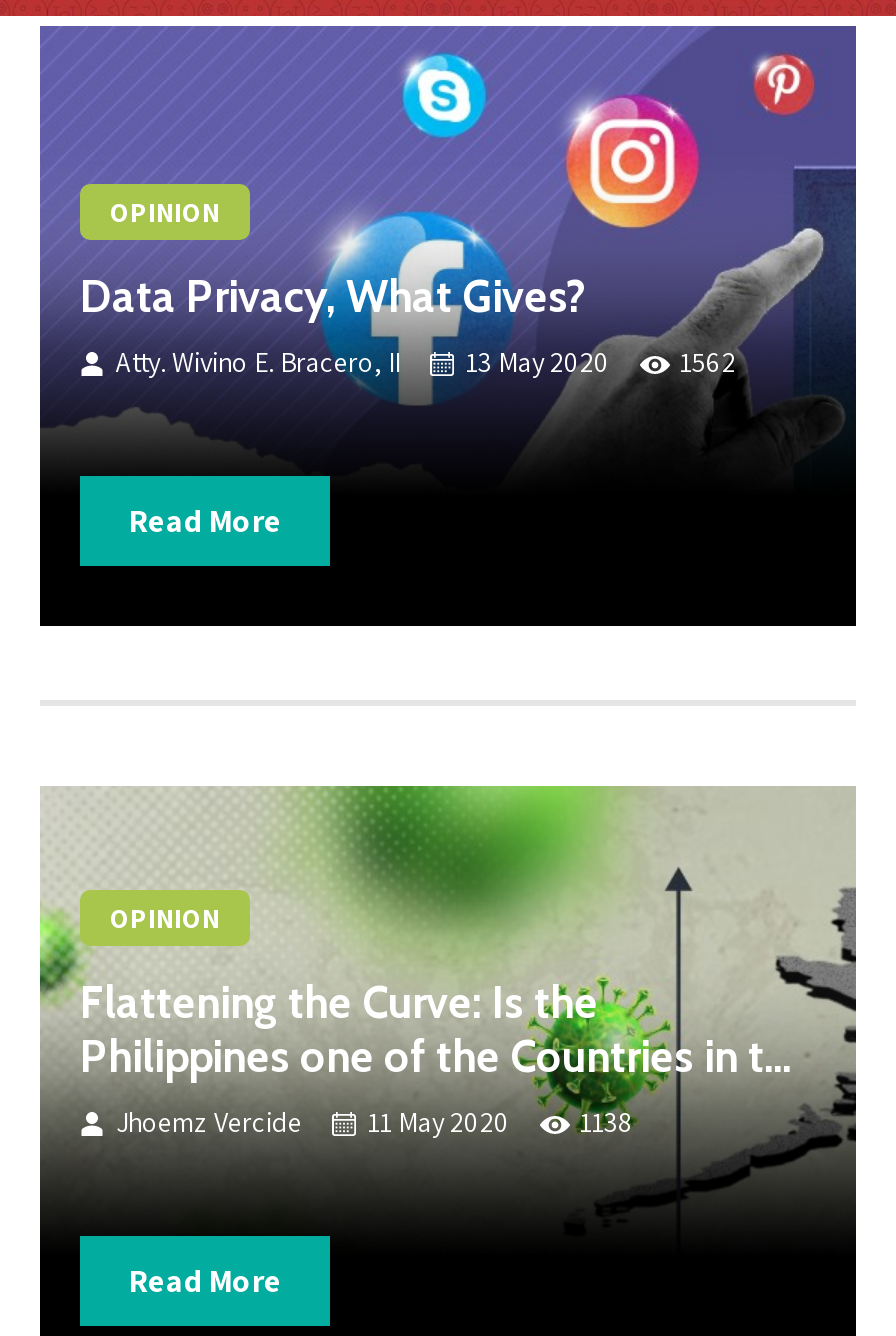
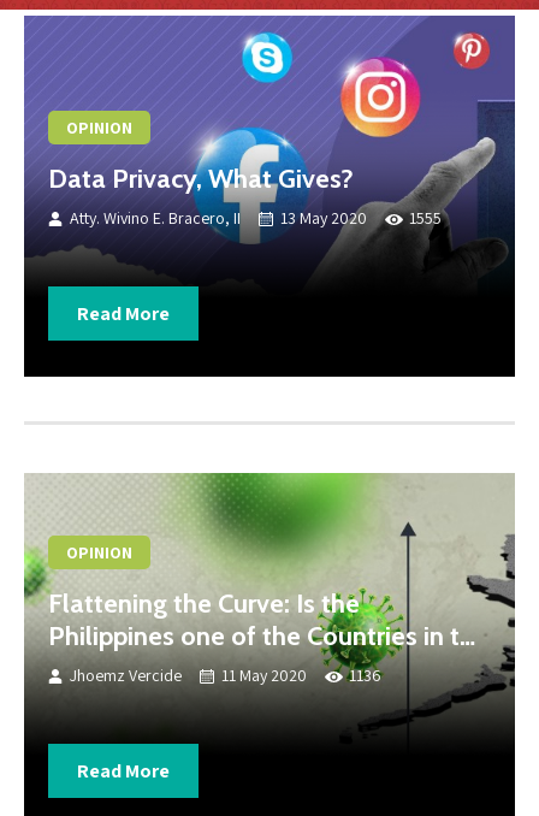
[680,343,736,379] 1562 -> [409,206,442,228] 1555
[116,1103,634,1139] Jhoemz Vercide 11 May 2020 1138 -> [70,664,381,685] Jhoemz Vercide 11 May 2020 1136

